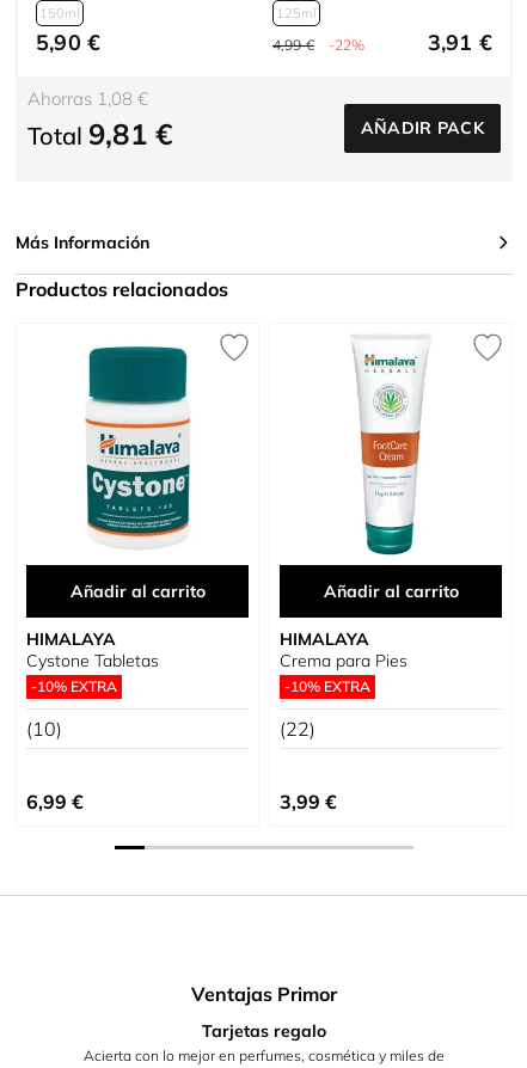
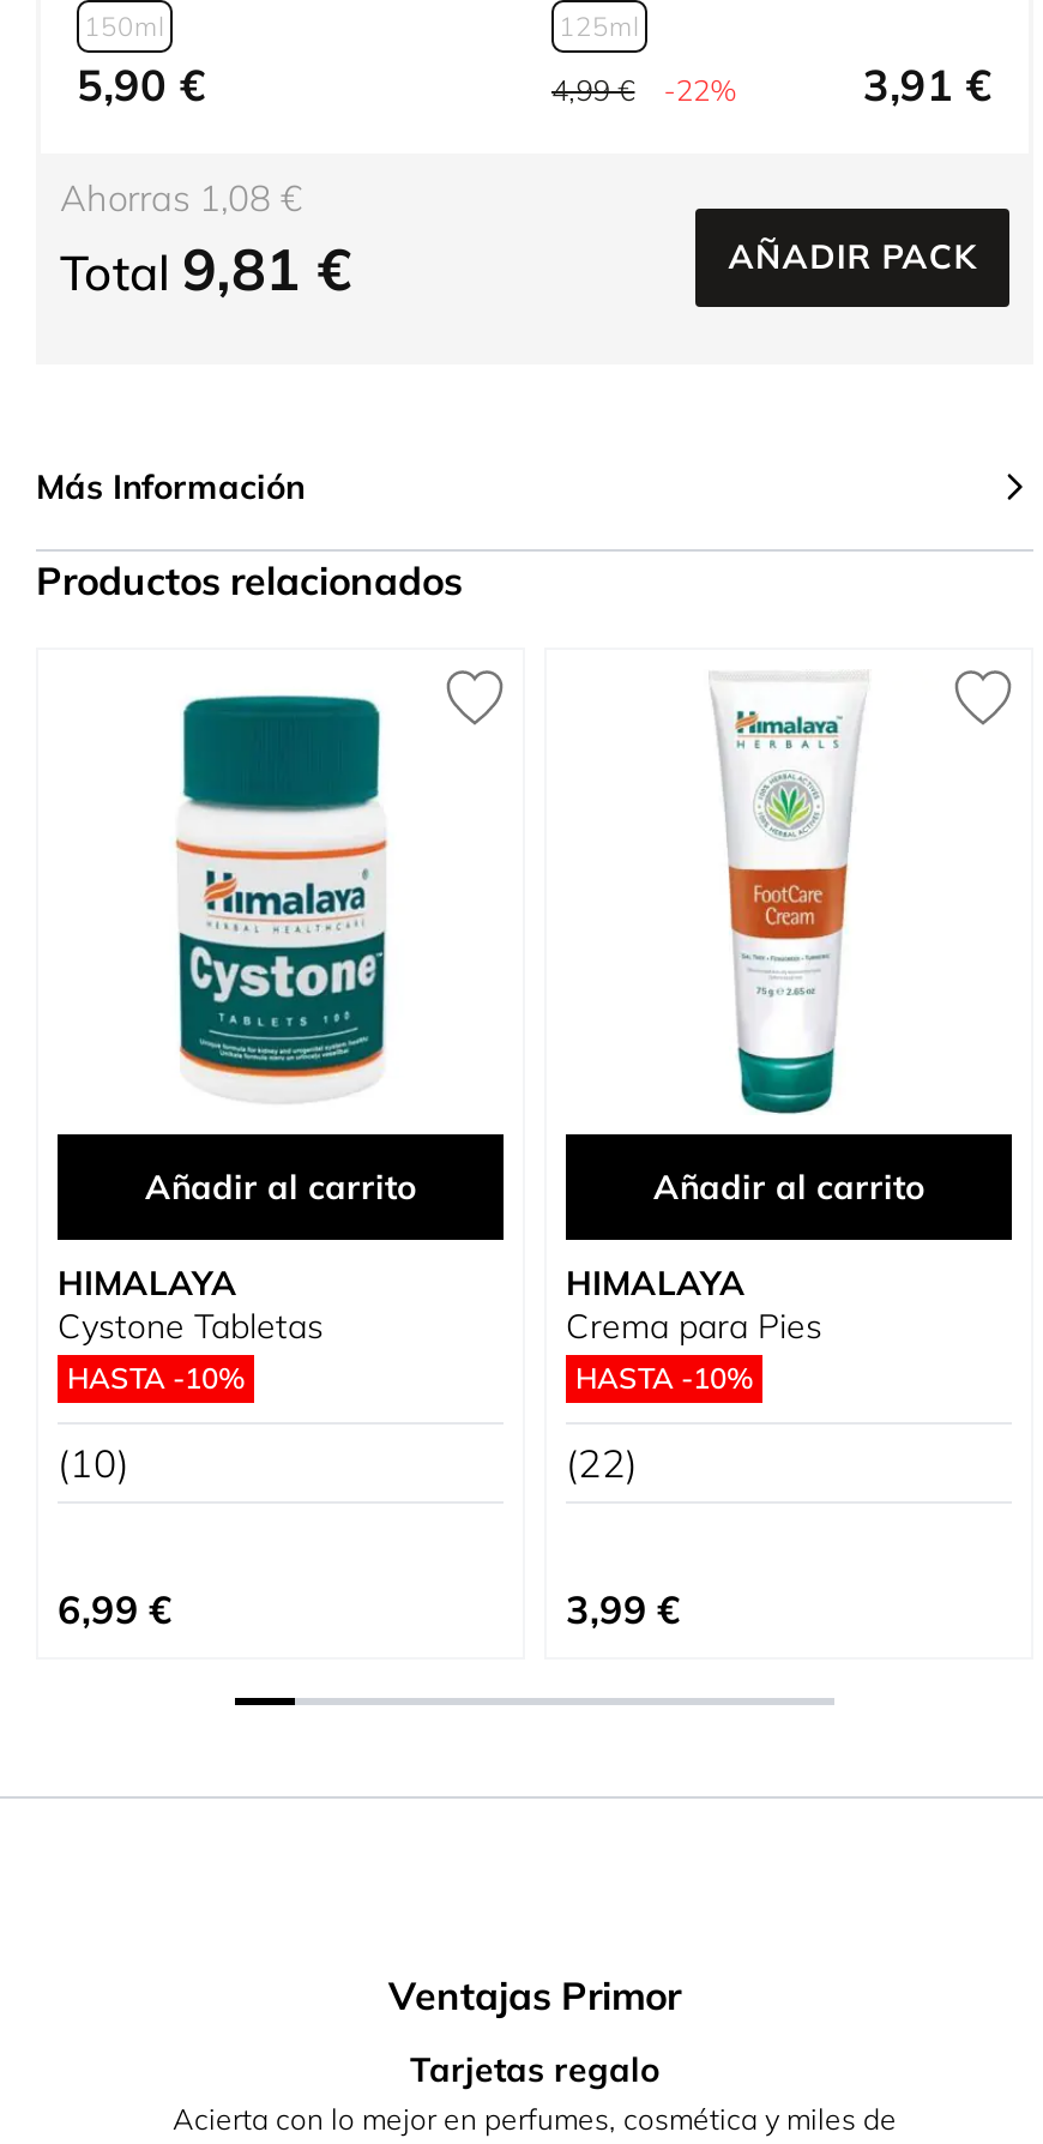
[31,677,117,695] -10% EXTRA -> [67,1360,245,1396] HASTA -10%
[284,677,370,695] -10% EXTRA -> [575,1360,753,1396] HASTA -10%

